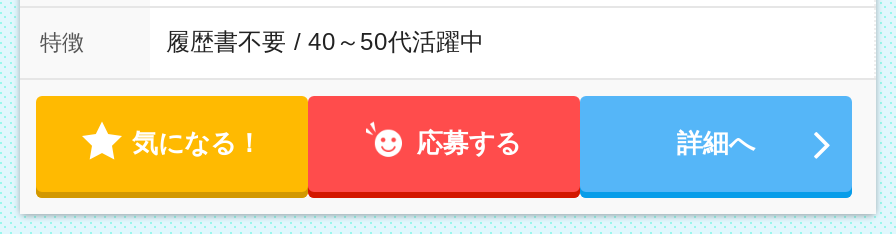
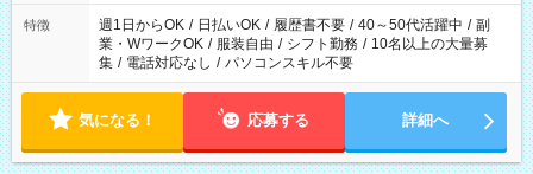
[166,28,484,56] 履歴書不要 / 40～50代活躍中 -> [99,17,490,71] 週1日からOK / 日払いOK / 履歴書不要 / 40～50代活躍中 / 副 | 業・WワークOK / 服装自由 / シフト勤務 / 10名以上の大量募 | 集 / 電話対応なし / パソコンスキル不要

